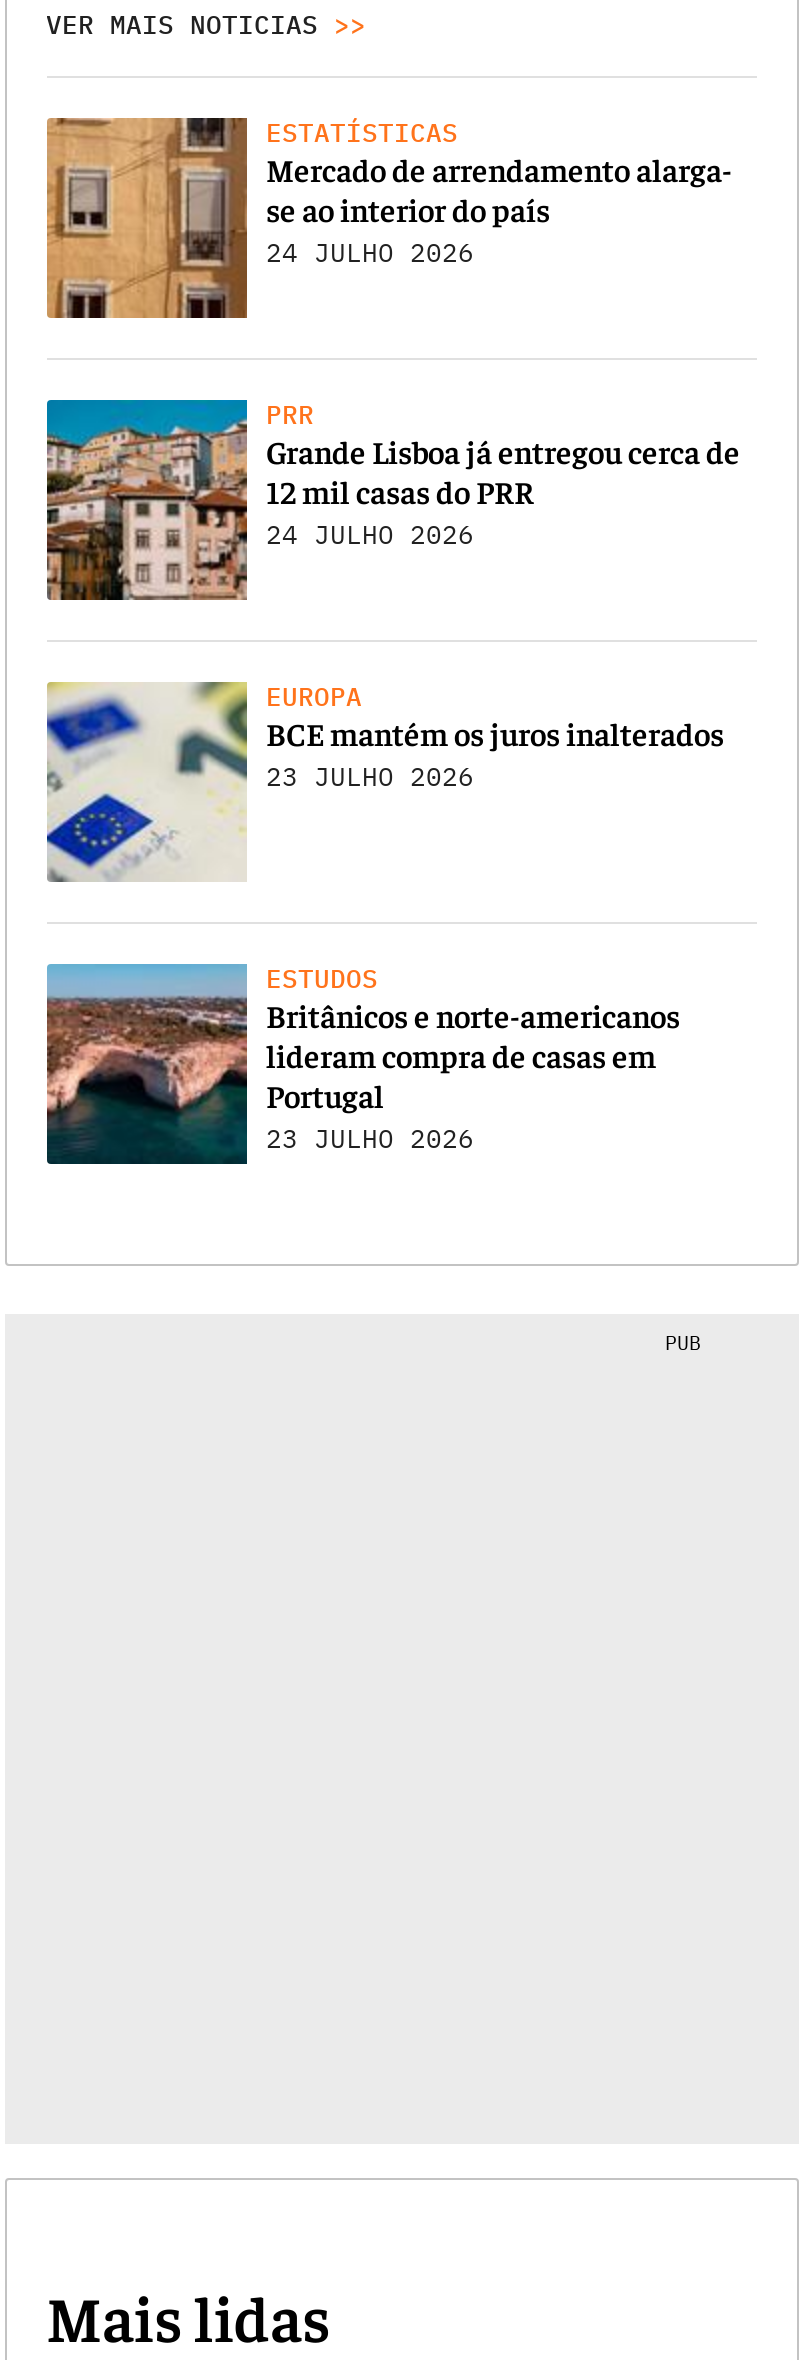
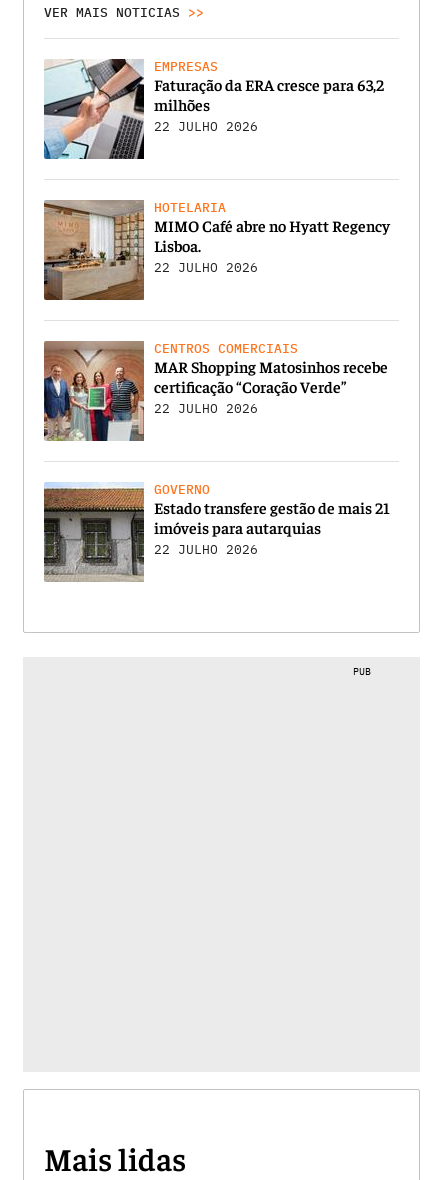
[45,115,732,320] [image] | ESTATÍSTICAS | Mercado de arrendamento alarga- | se ao interior do país | 24 JULHO 2026 -> [43,58,383,160] [image] | EMPRESAS | Faturação da ERA cresce para 63,2 | milhões | 22 JULHO 2026
[45,397,740,602] [image] | PRR | Grande Lisboa já entregou cerca de | 12 mil casas do PRR | 24 JULHO 2026 -> [43,199,389,301] [image] | HOTELARIA | MIMO Café abre no Hyatt Regency | Lisboa. | 22 JULHO 2026
[45,679,724,882] [image] | EUROPA | BCE mantém os juros inalterados | 23 JULHO 2026 -> [43,340,387,442] [image] | CENTROS COMERCIAIS | MAR Shopping Matosinhos recebe | certificação “Coração Verde” | 22 JULHO 2026
[45,961,680,1166] [image] | ESTUDOS | Britânicos e norte-americanos | lideram compra de casas em | Portugal | 23 JULHO 2026 -> [43,481,389,582] [image] | GOVERNO | Estado transfere gestão de mais 21 | imóveis para autarquias | 22 JULHO 2026

